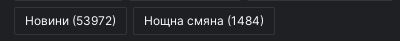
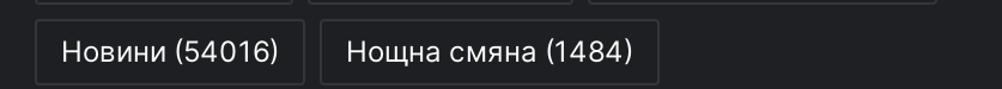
[25,13,264,28] Новини (53972) Нощна смяна (1484) -> [61,32,633,68] Новини (54016) Нощна смяна (1484)

